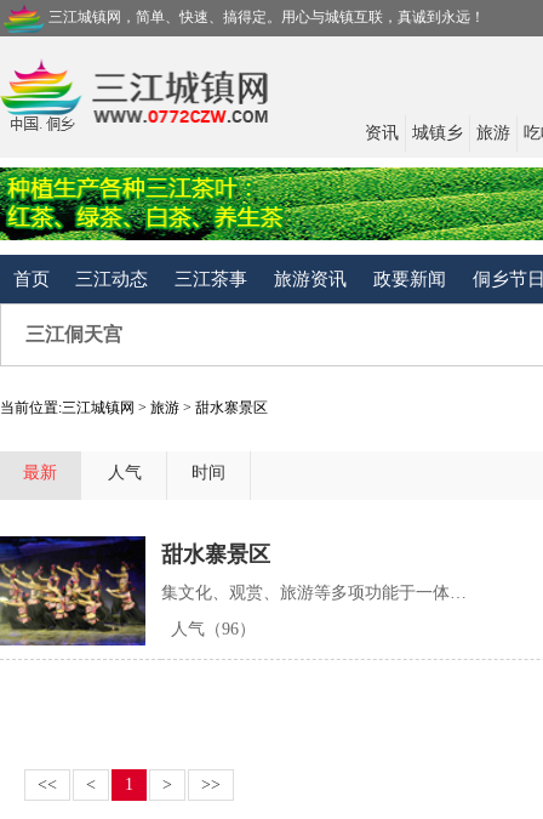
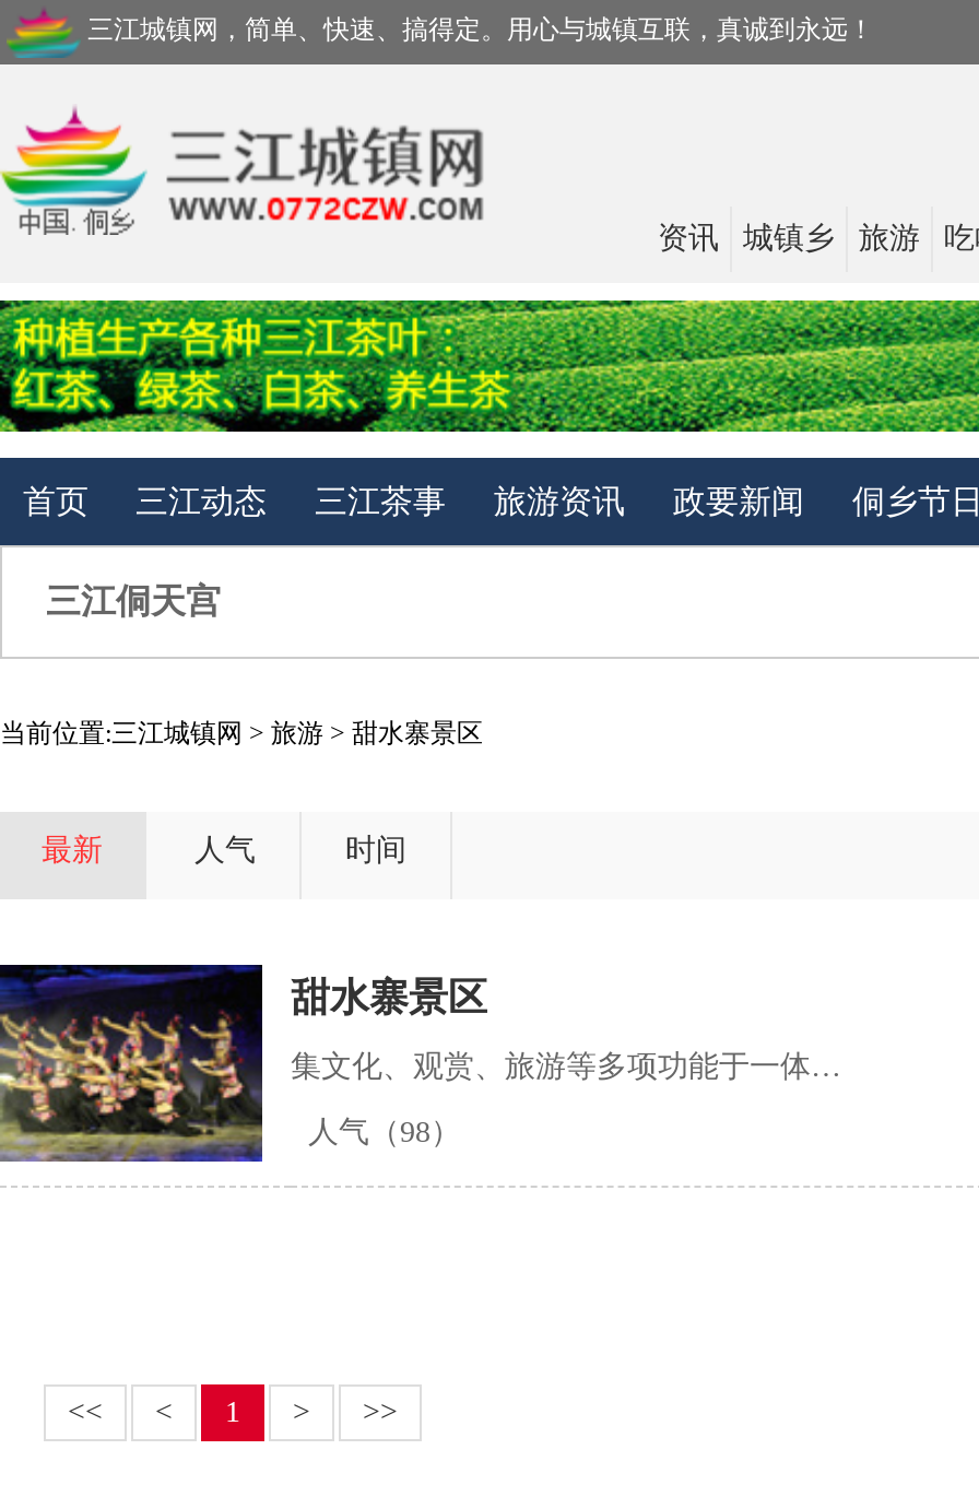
[171,620,256,638] 人气（96） -> [308,1116,461,1148] 人气（98）

